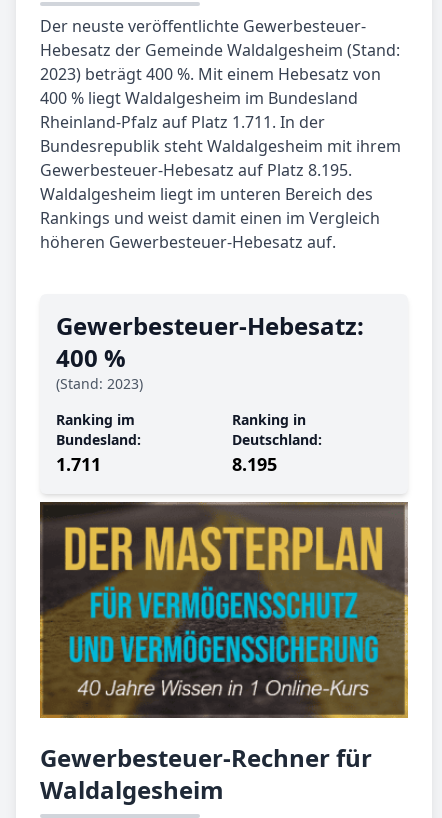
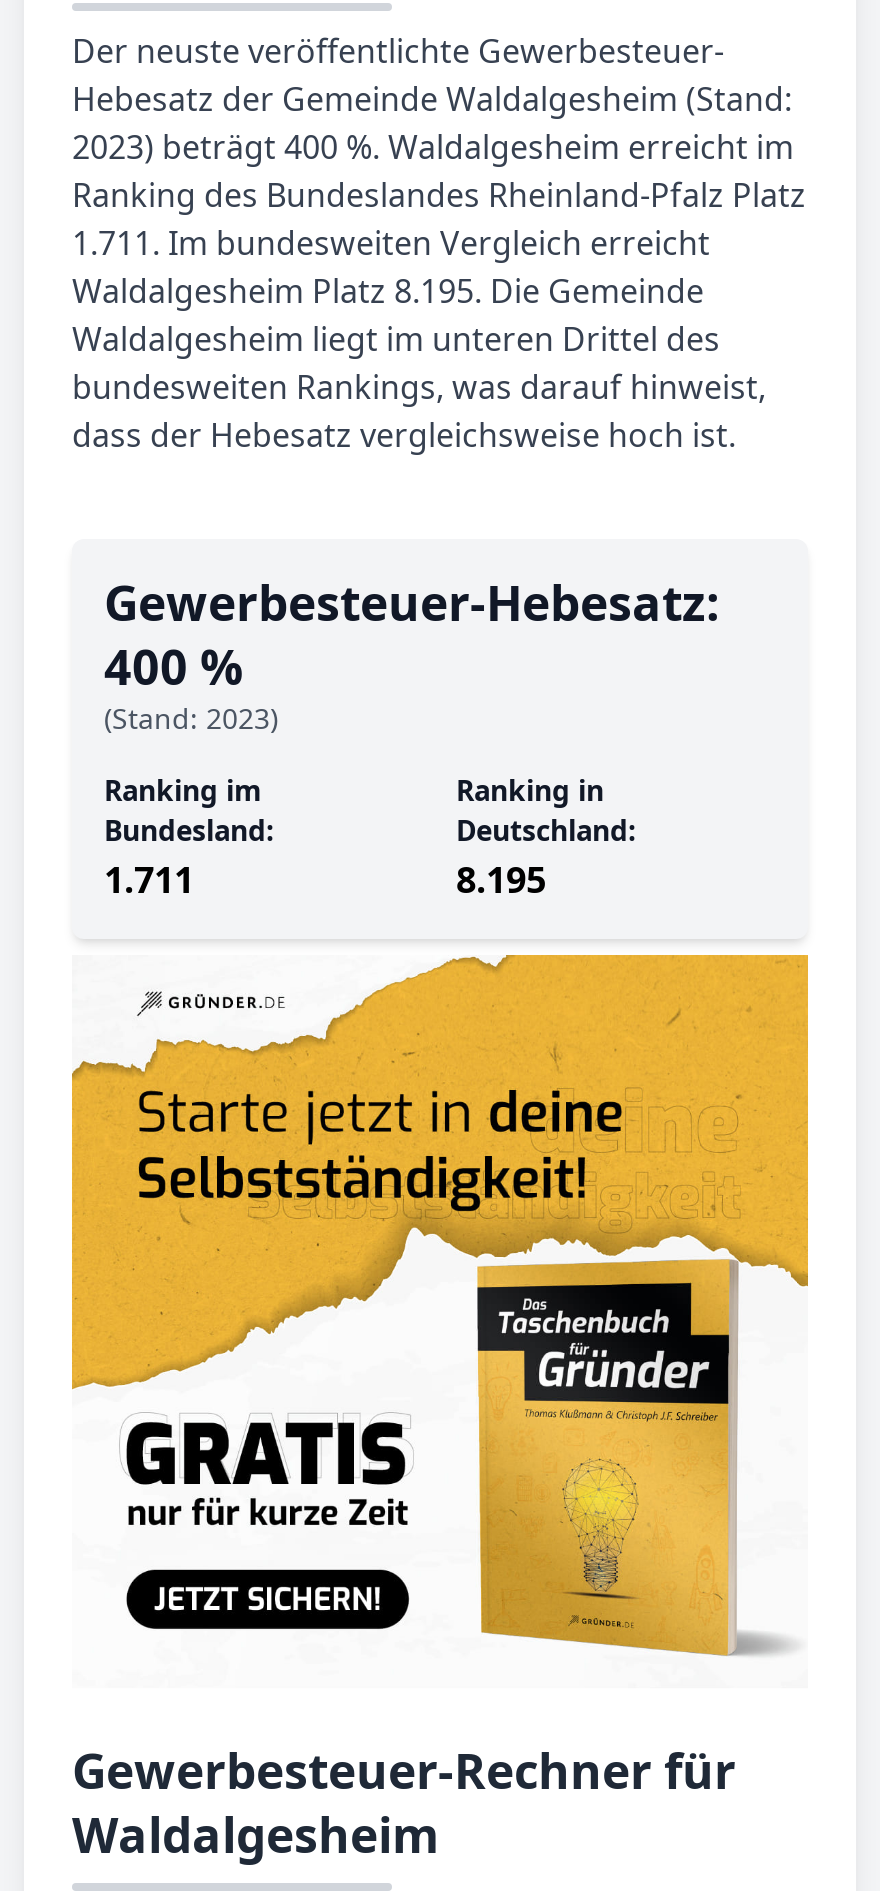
[40,63,401,253] 2023) beträgt 400 %. Mit einem Hebesatz von | 400 % liegt Waldalgesheim im Bundesland | Rheinland-Pfalz auf Platz 1.711. In der | Bundesrepublik steht Waldalgesheim mit ihrem | Gewerbesteuer-Hebesatz auf Platz 8.195. | Waldalgesheim liegt im unteren Bereich des | Rankings und weist damit einen im Vergleich | höheren Gewerbesteuer-Hebesatz auf. -> [72,125,806,457] 2023) beträgt 400 %. Waldalgesheim erreicht im | Ranking des Bundeslandes Rheinland-Pfalz Platz | 1.711. Im bundesweiten Vergleich erreicht | Waldalgesheim Platz 8.195. Die Gemeinde | Waldalgesheim liegt im unteren Drittel des | bundesweiten Rankings, was darauf hinweist, | dass der Hebesatz vergleichsweise hoch ist.
moved [56,309,364,476] -> [104,569,720,903]: Gewerbesteuer-Hebesatz: | 400 % | (Stand: 2023) | ... | Deutschland: | 8.195
[39,501,409,719] [image] -> [70,953,810,1691] [image]

